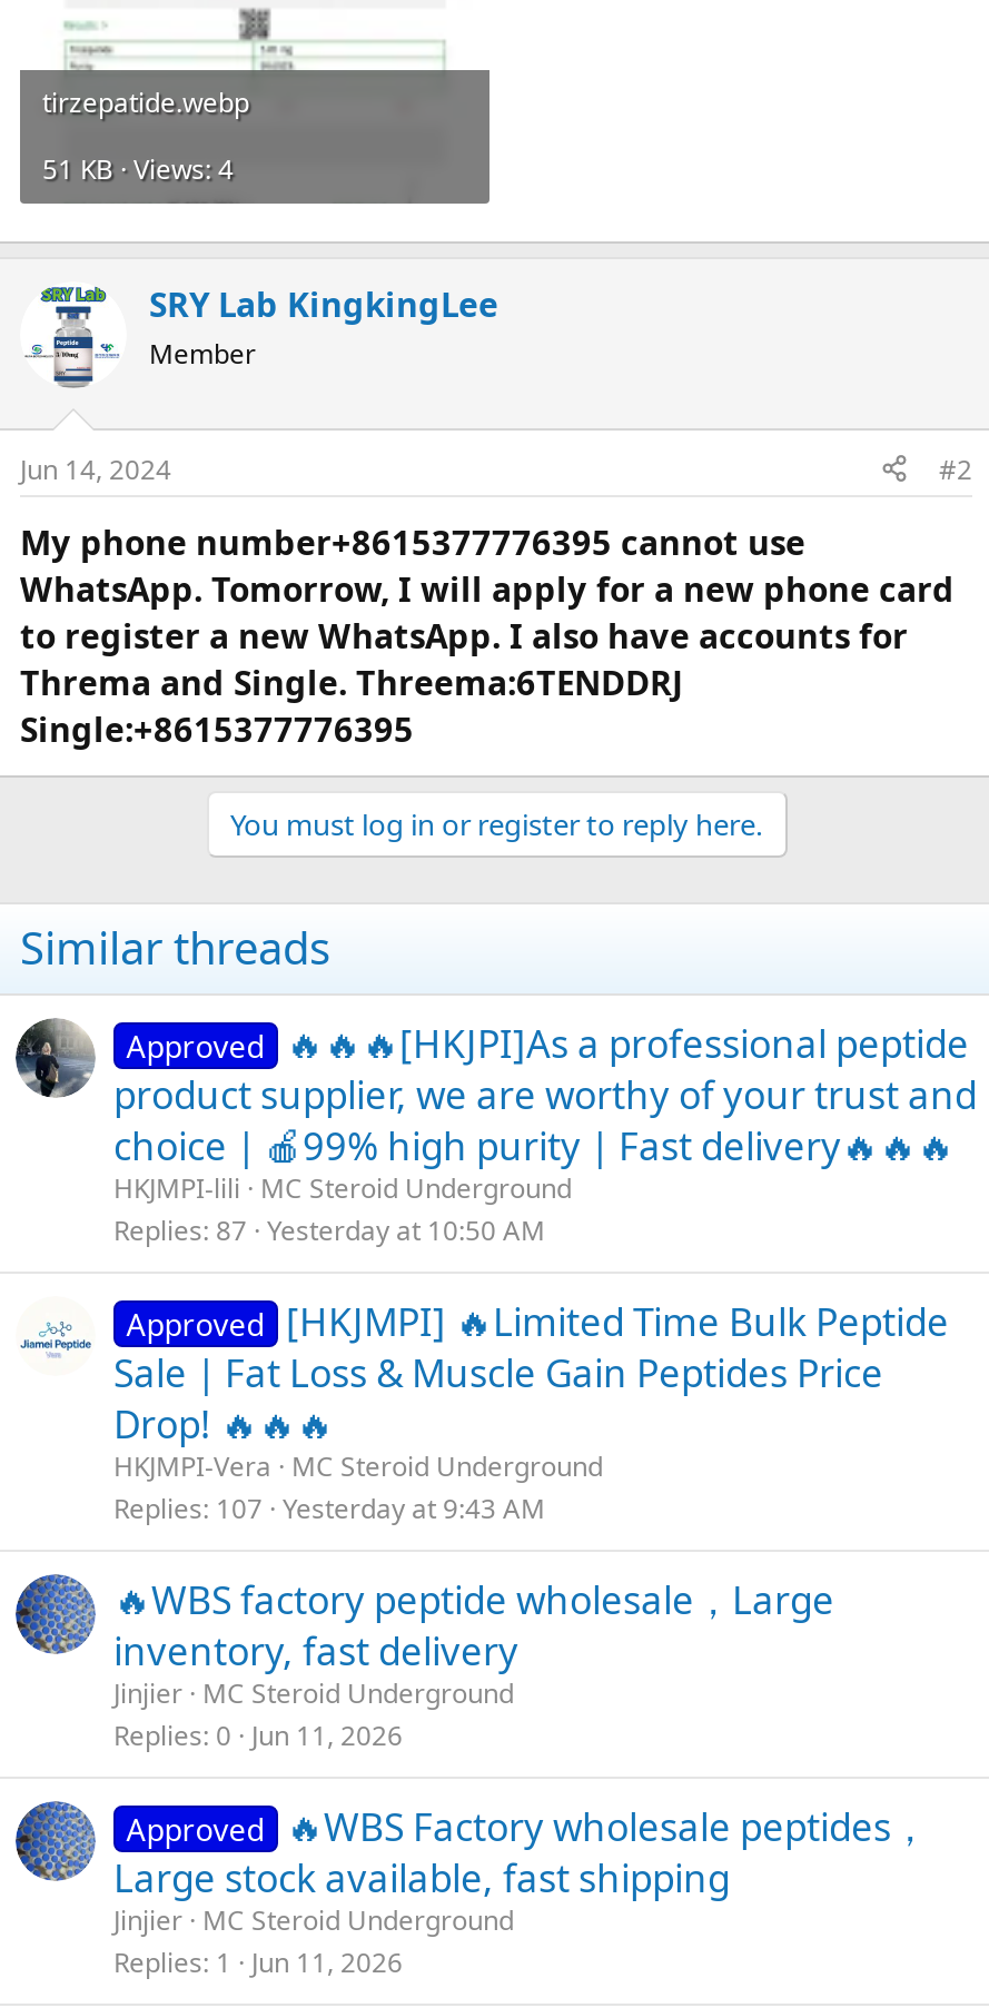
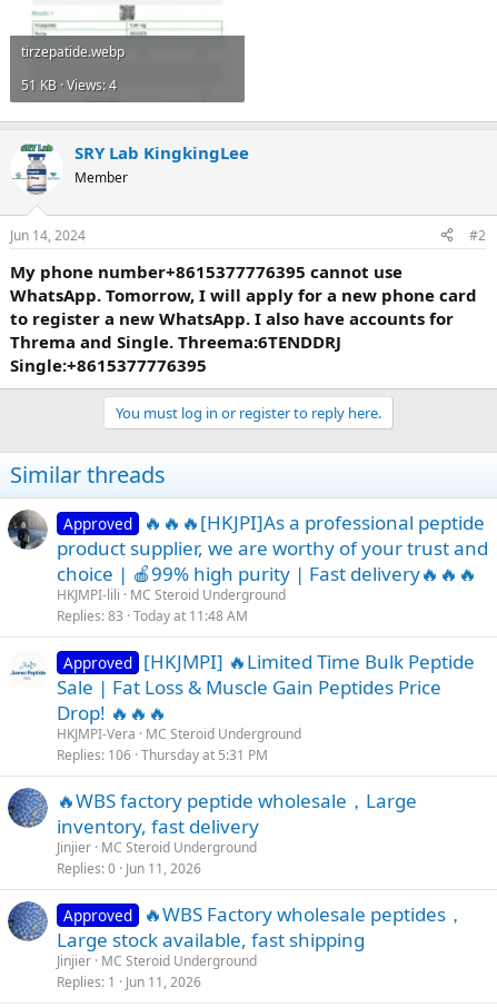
[113,1210,545,1248] Replies 87 Yesterday at 10:50 AM -> [57,606,248,625] Replies 83 Today at 11:48 AM
[113,1488,545,1526] Replies 107 Yesterday at 9:43 AM -> [57,745,268,764] Replies 106 Thursday at 5:31 PM

